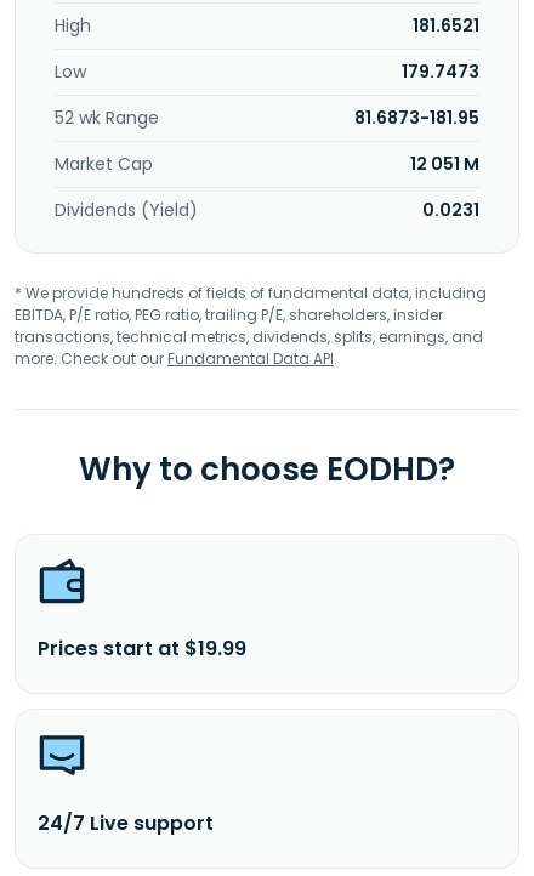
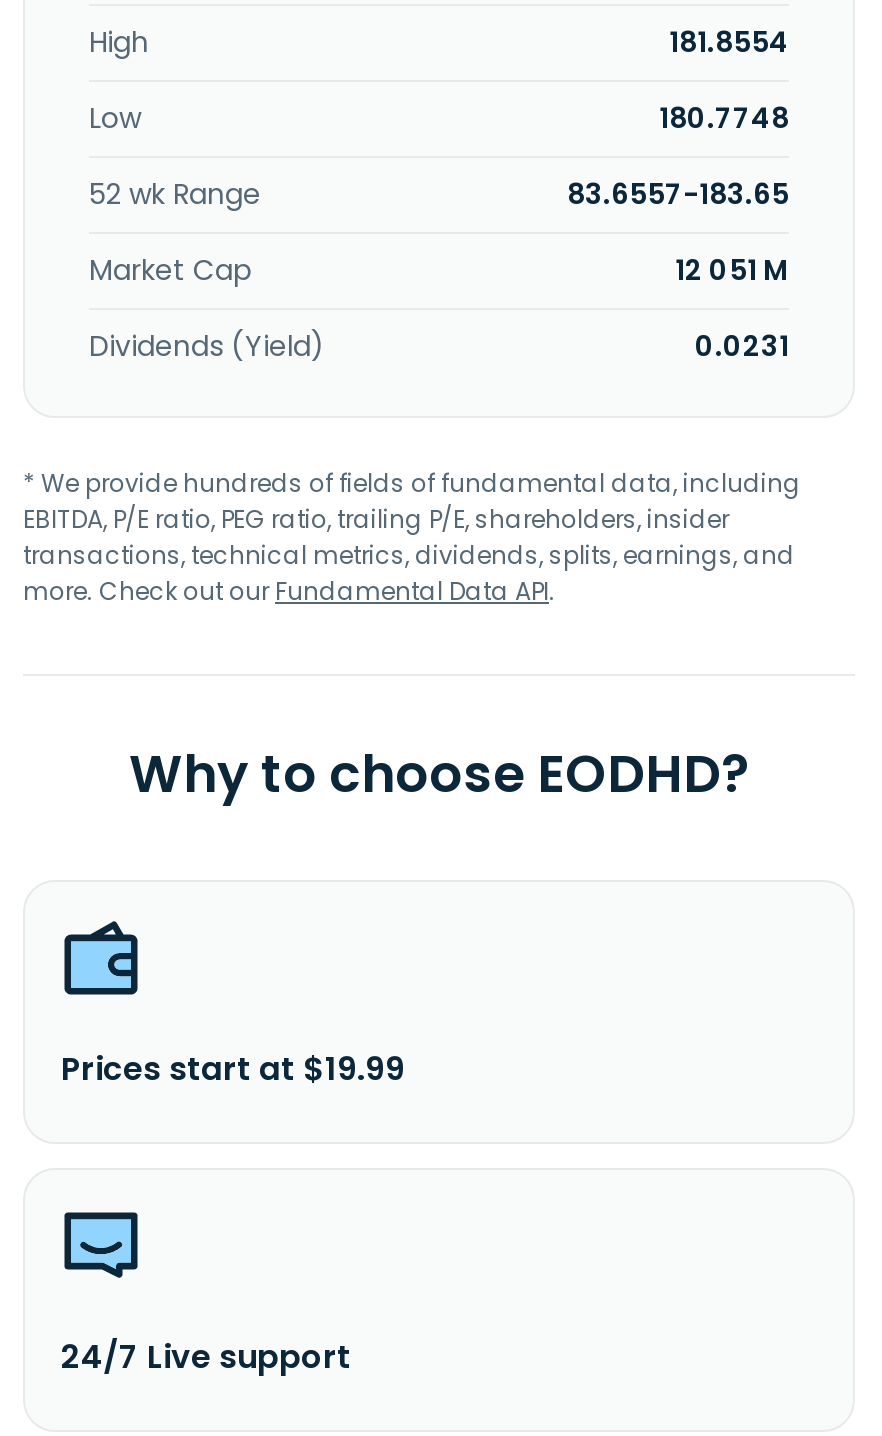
[413,13,479,38] 181.6521 -> [669,22,789,62] 181.8554
[402,59,479,84] 179.7473 -> [659,98,789,138] 180.7748
[354,106,479,130] 81.6873-181.95 -> [567,174,789,214] 83.6557-183.65

